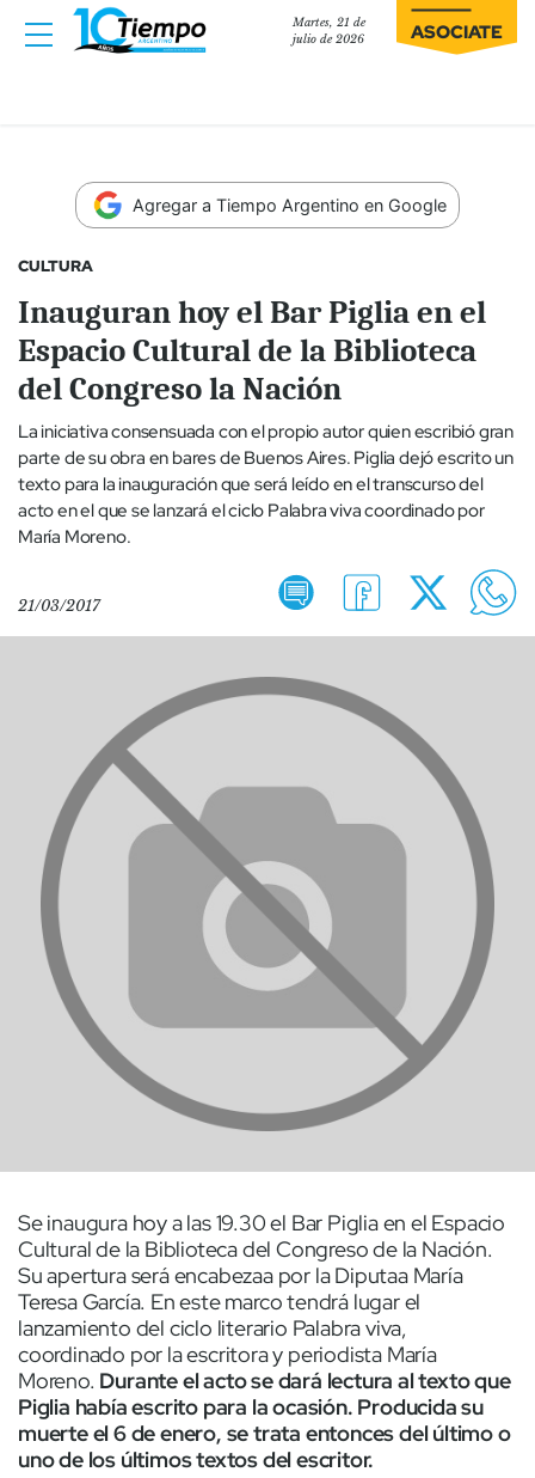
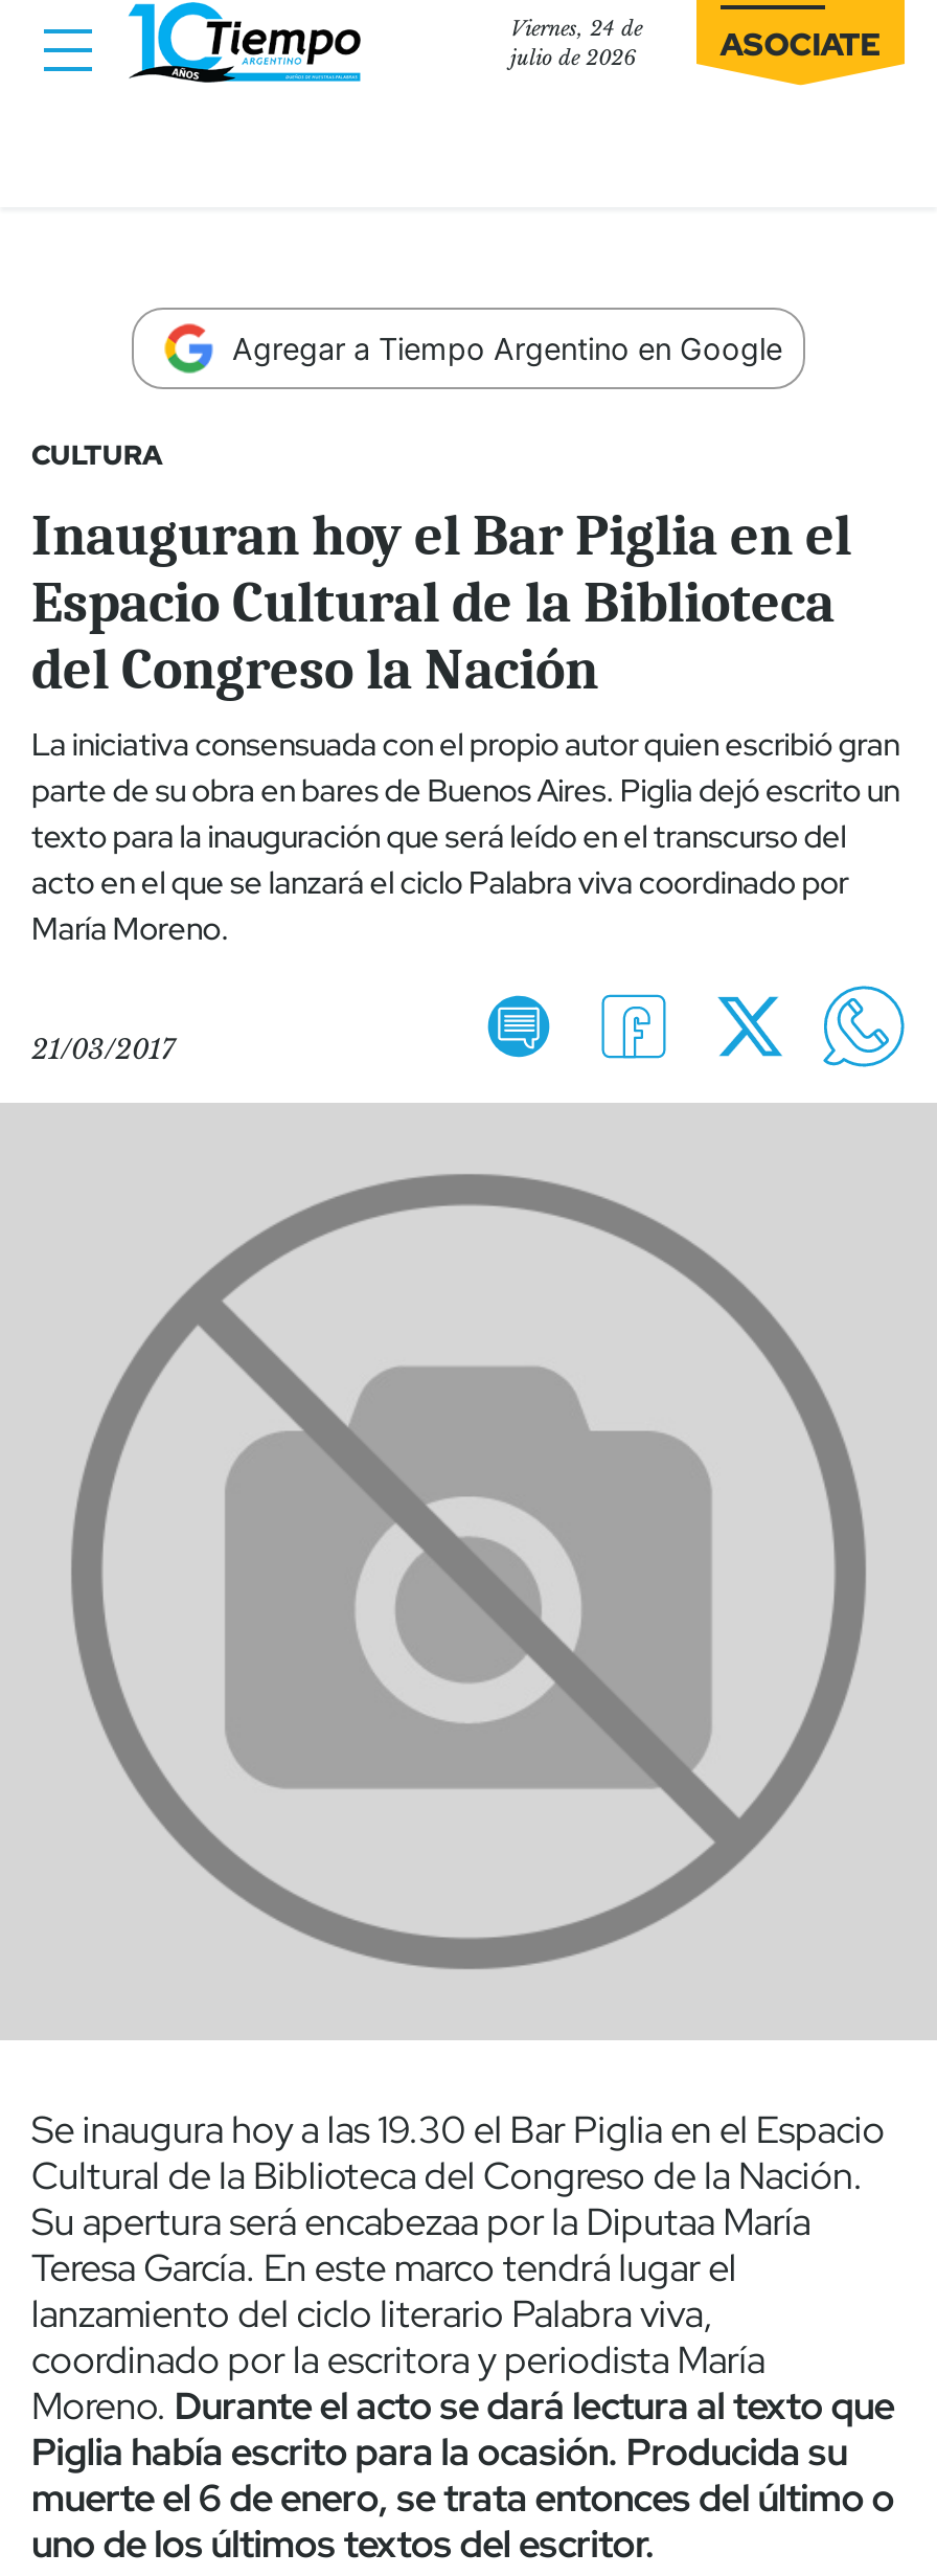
[292,16,365,30] Martes, 21 de -> [511,17,642,42] Viernes, 24 de

